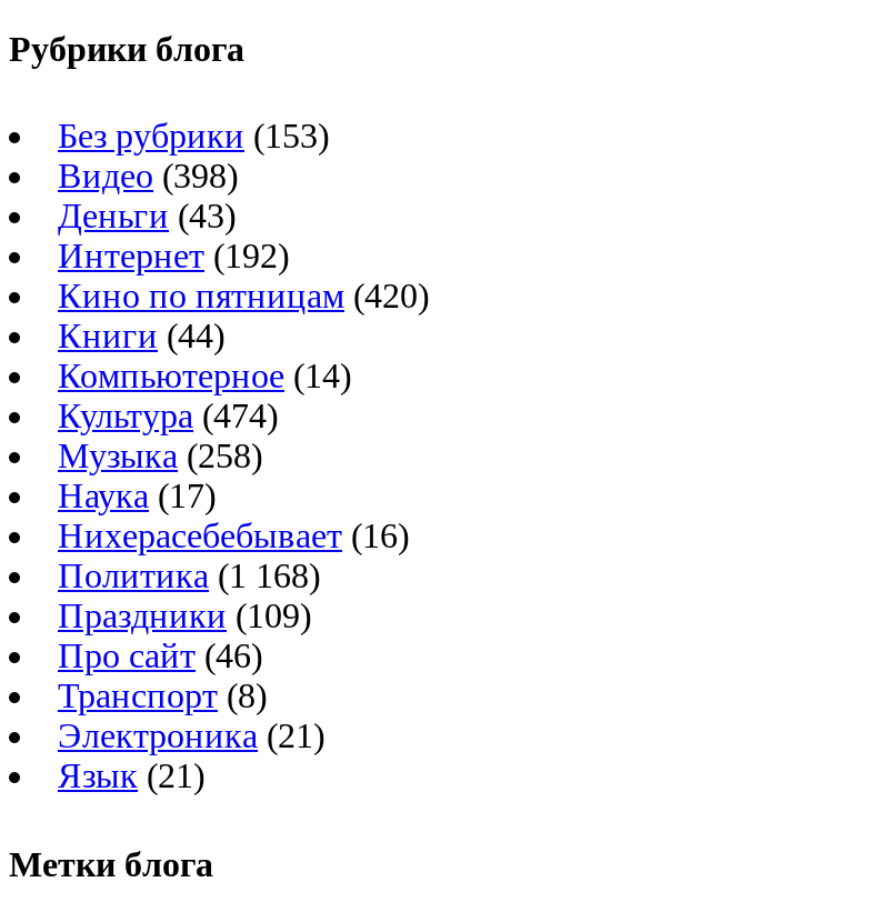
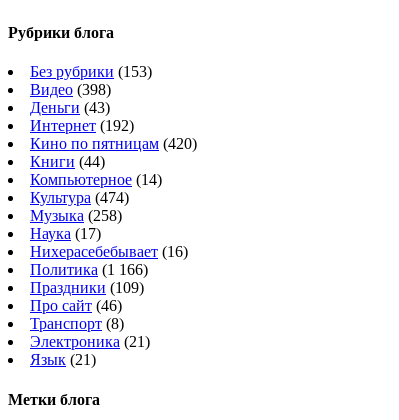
[58,557,320,595] Политика (1 168) -> [30,261,148,278] Политика (1 166)

